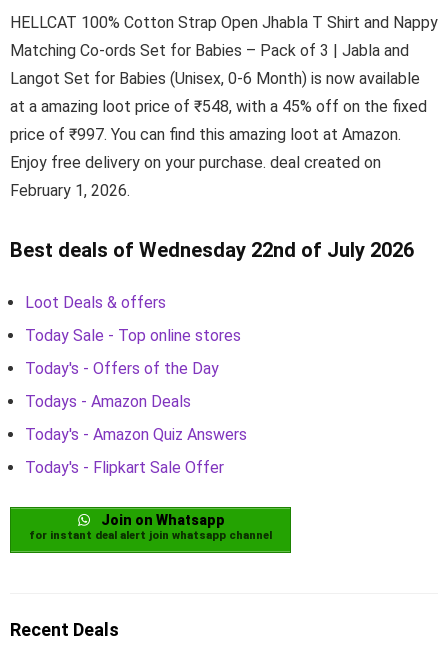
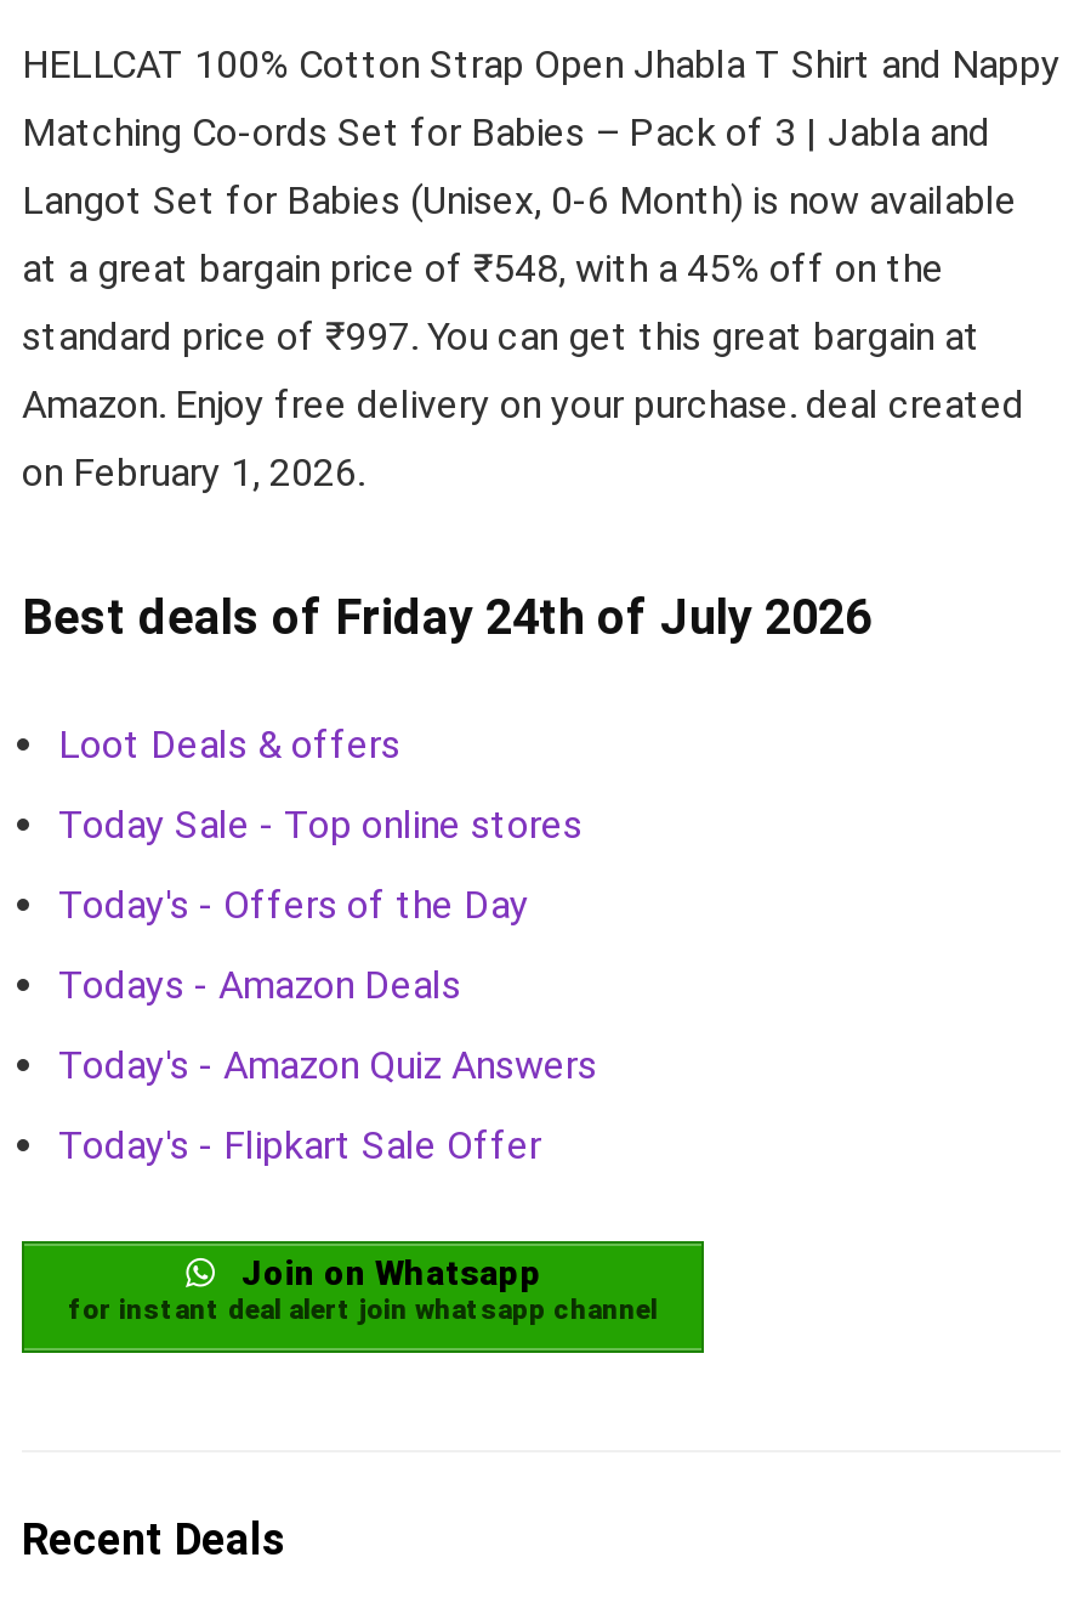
[10,97,427,116] at a amazing loot price of ₹548, with a 45% off on the fixed -> [22,245,944,291] at a great bargain price of ₹548, with a 45% off on the
[10,125,401,144] price of ₹997. You can find this amazing loot at Amazon. -> [22,313,981,359] standard price of ₹997. You can get this great bargain at
[10,153,381,172] Enjoy free delivery on your purchase. deal created on -> [22,381,1024,427] Amazon. Enjoy free delivery on your purchase. deal created
[10,181,130,200] February 1, 2026. -> [22,449,364,495] on February 1, 2026.
[10,238,414,262] Best deals of Wednesday 22nd of July 2026 -> [22,587,871,646] Best deals of Friday 24th of July 2026

